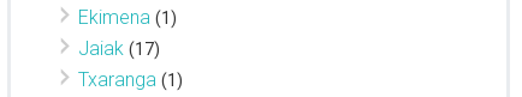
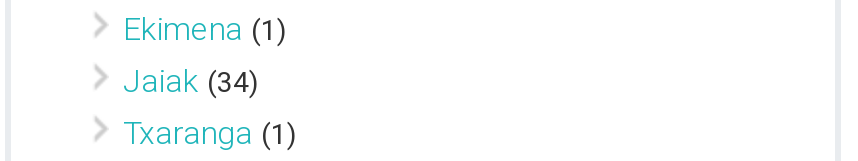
[78,37,160,59] Jaiak (17) -> [123,61,259,99] Jaiak (34)

